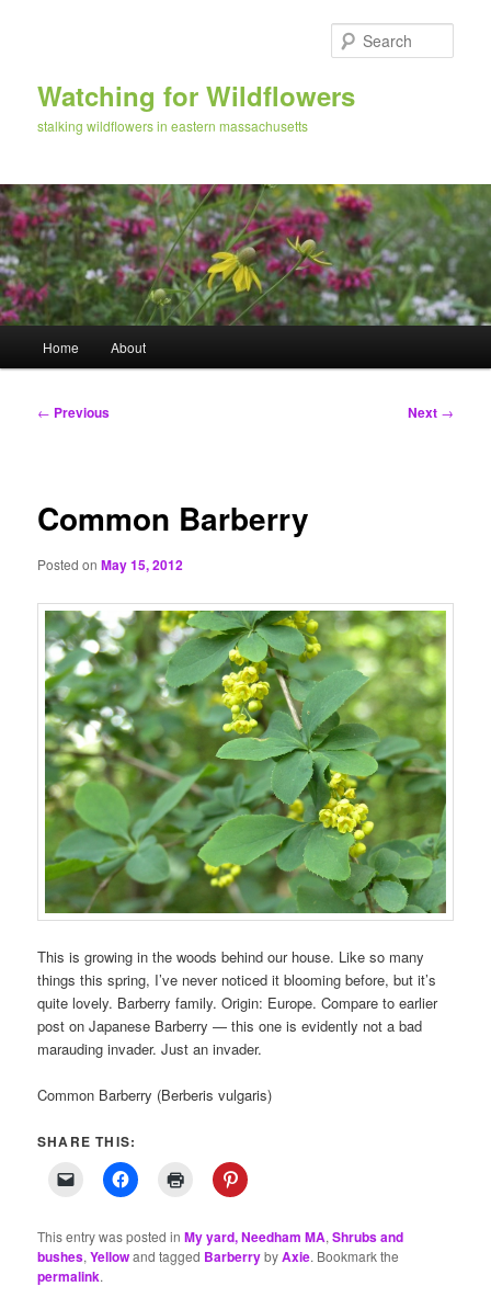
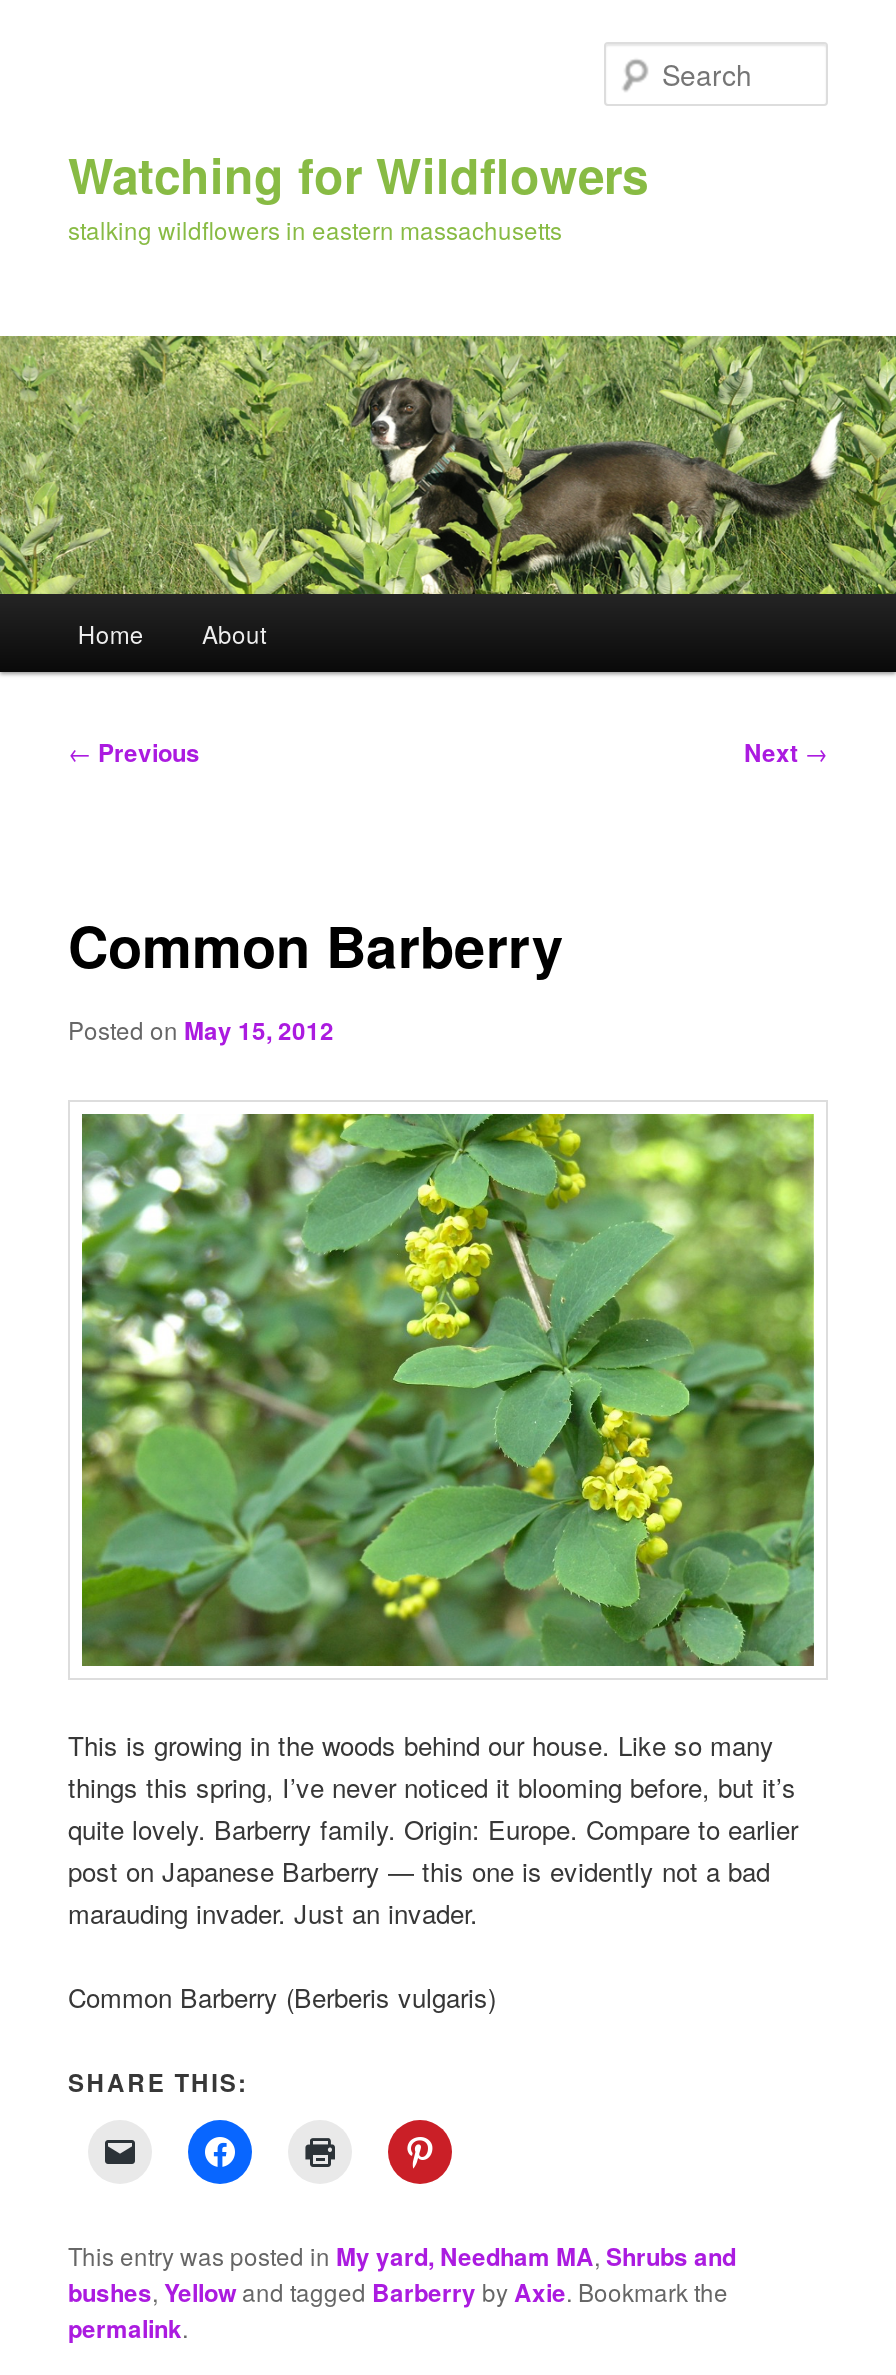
[3,183,488,326] [image] -> [6,334,890,596] [image]

